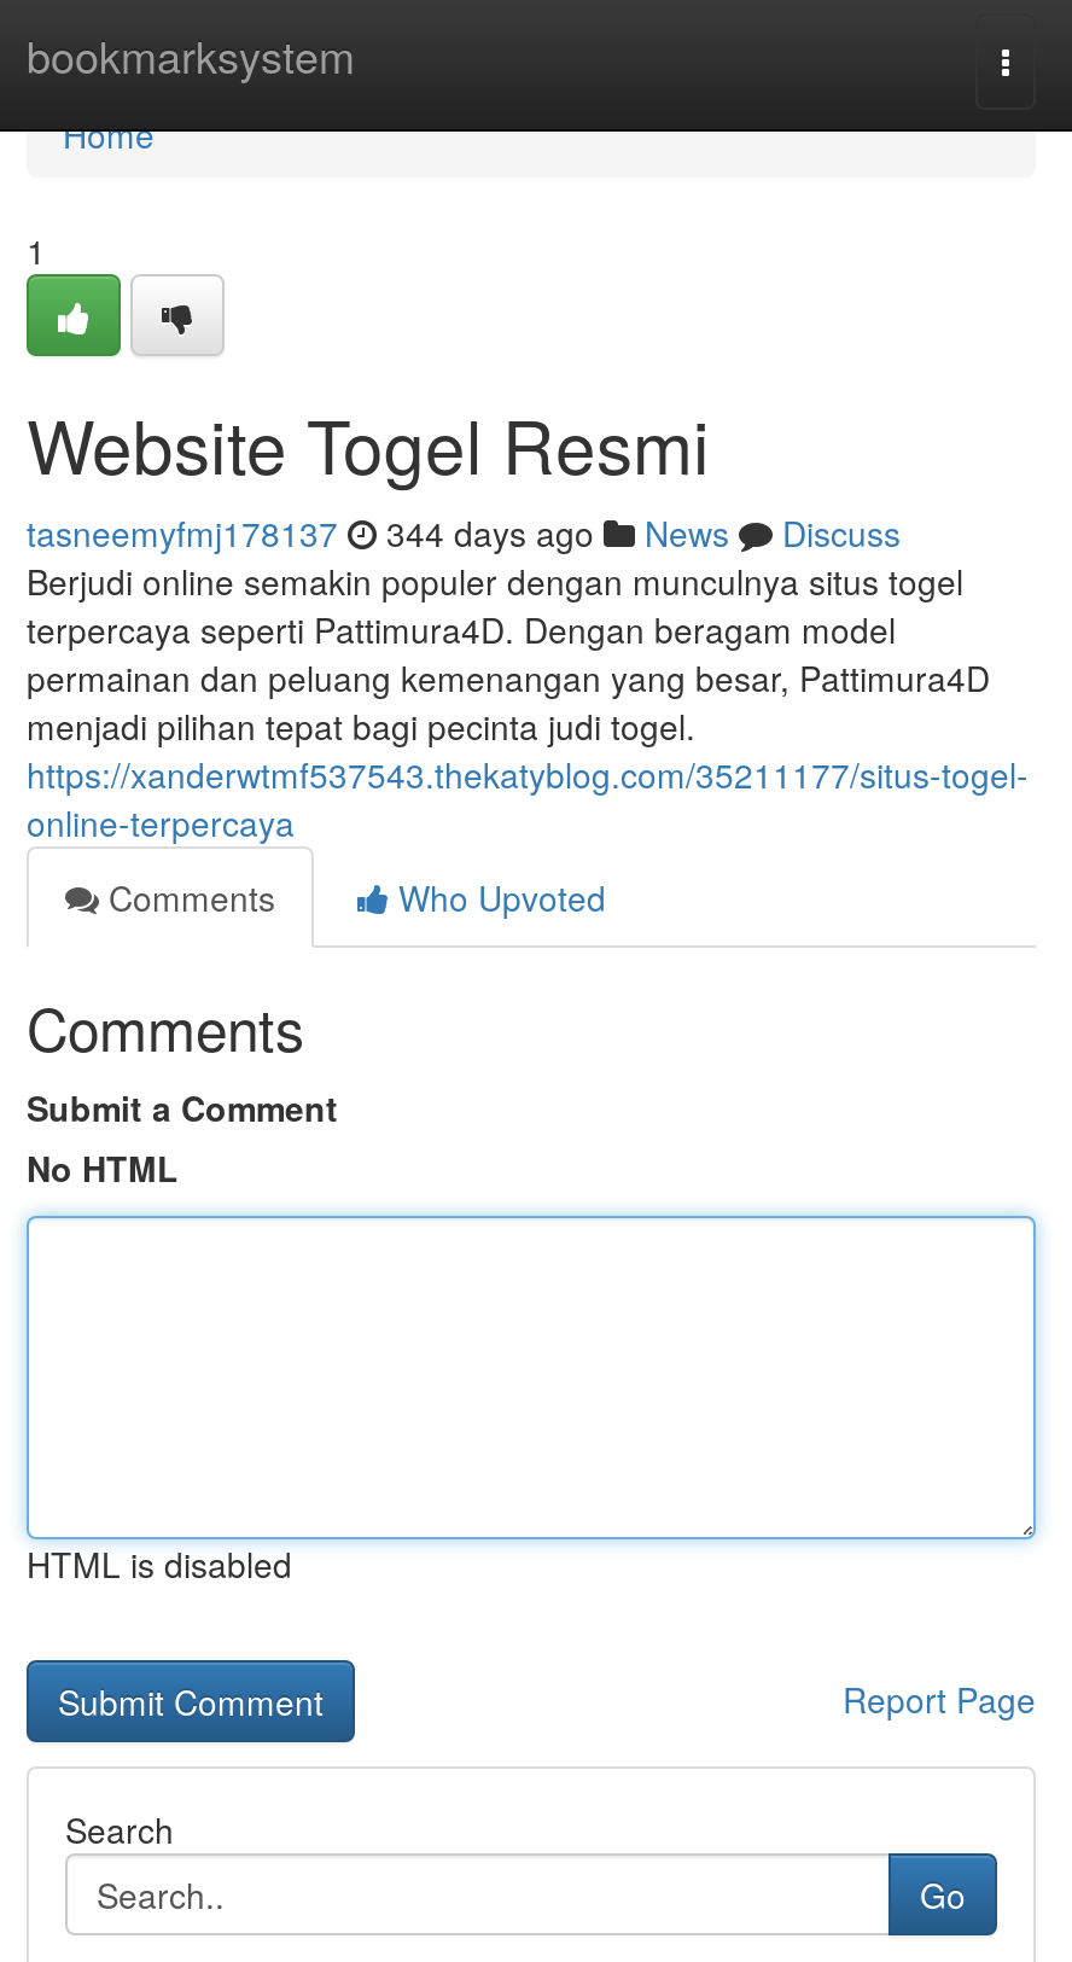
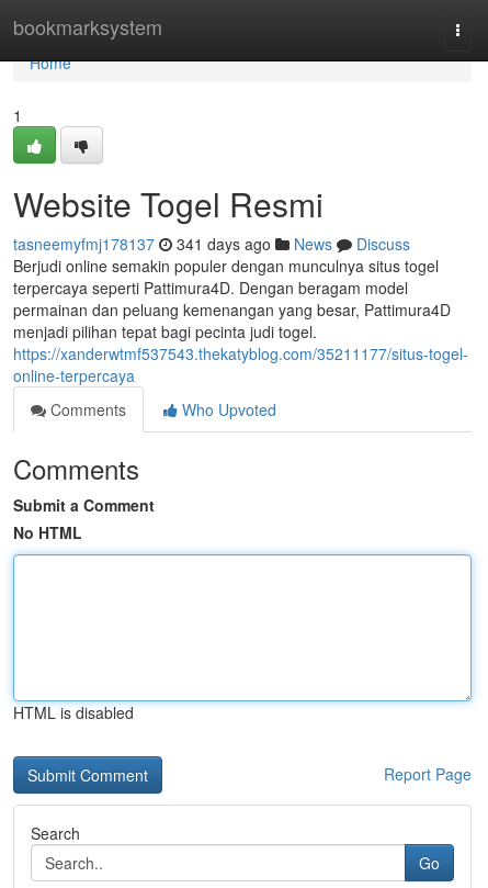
[27,508,901,557] tasneemyfmj178137 344 days ago News Discuss -> [13,233,410,255] tasneemyfmj178137 341 days ago News Discuss

